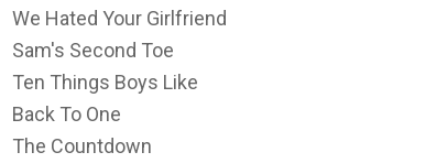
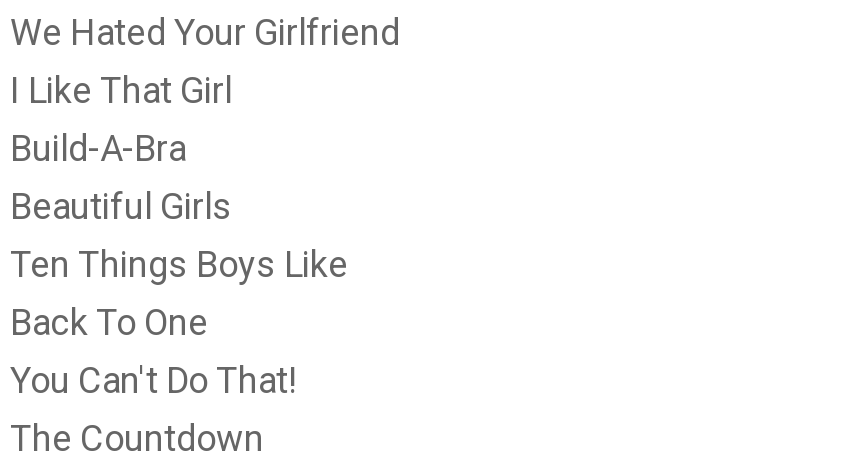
[12,39,174,62] Sam's Second Toe -> [10,69,232,227] I Like That Girl | Build-A-Bra | Beautiful Girls
none -> [10,359,298,401] You Can't Do That!

